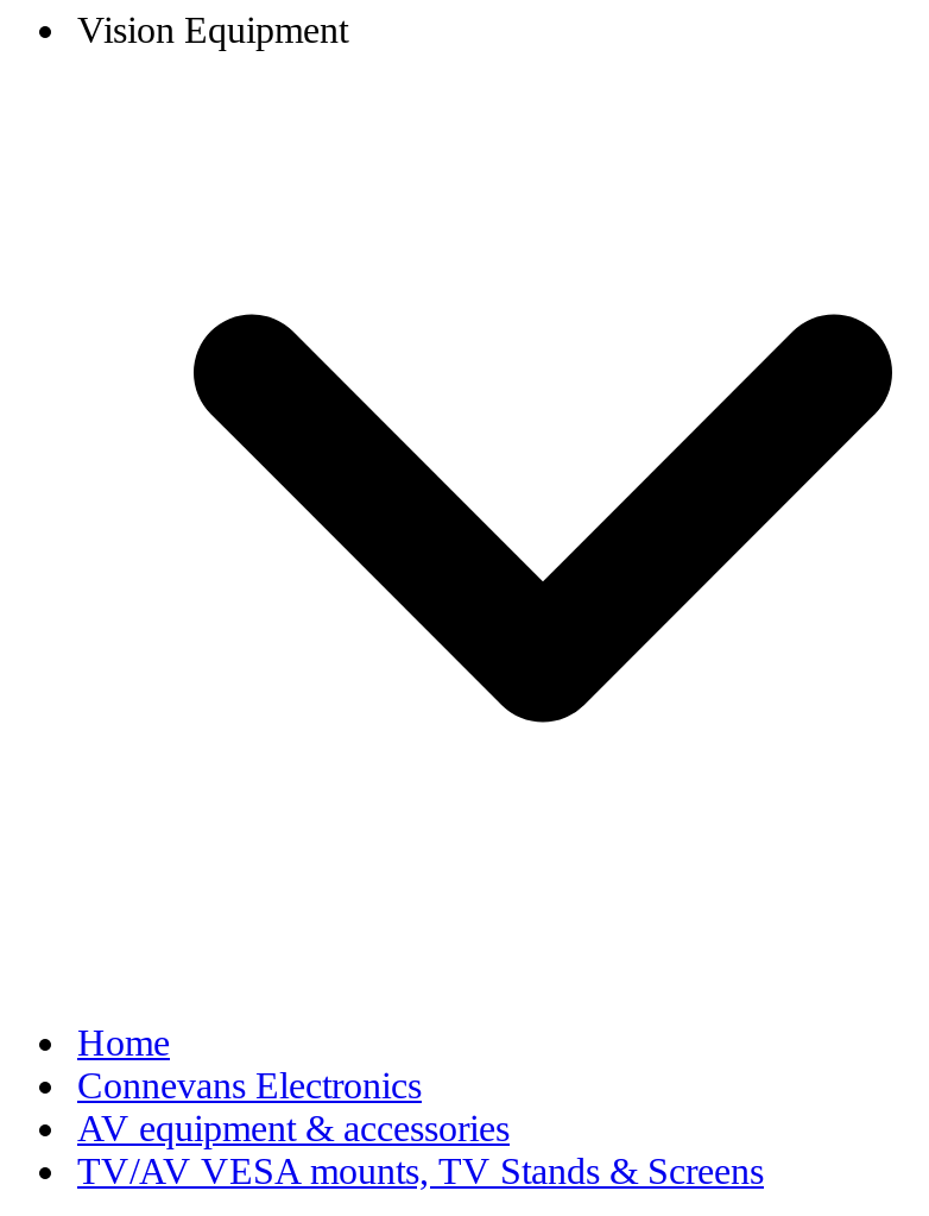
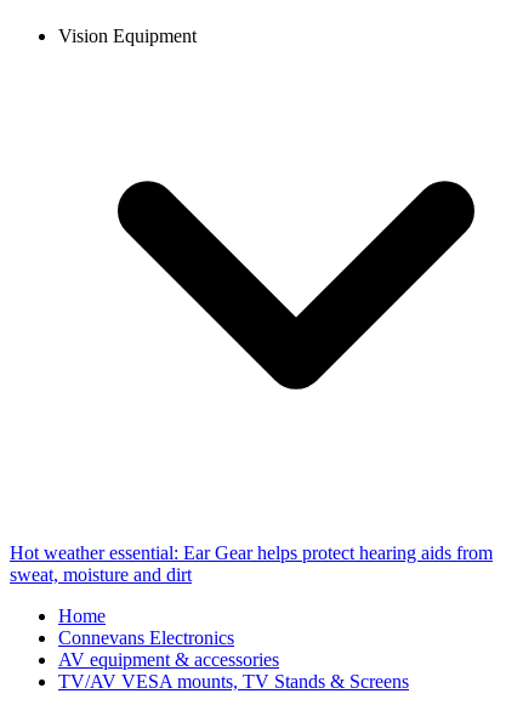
none -> [10,543,493,585] Hot weather essential: Ear Gear helps protect hearing aids from | sweat, moisture and dirt

